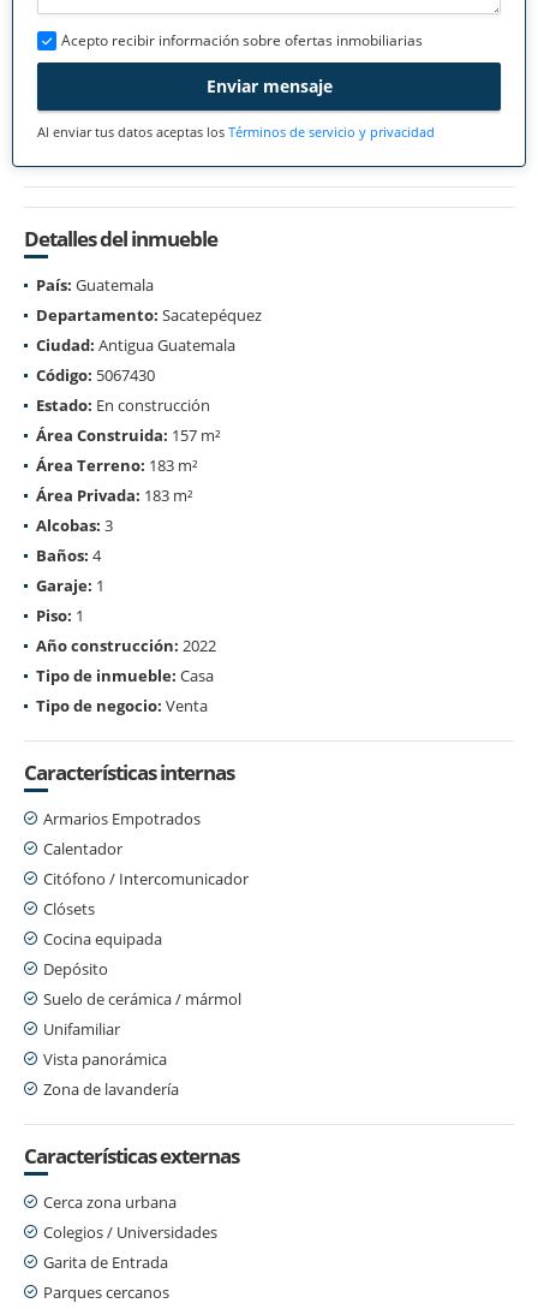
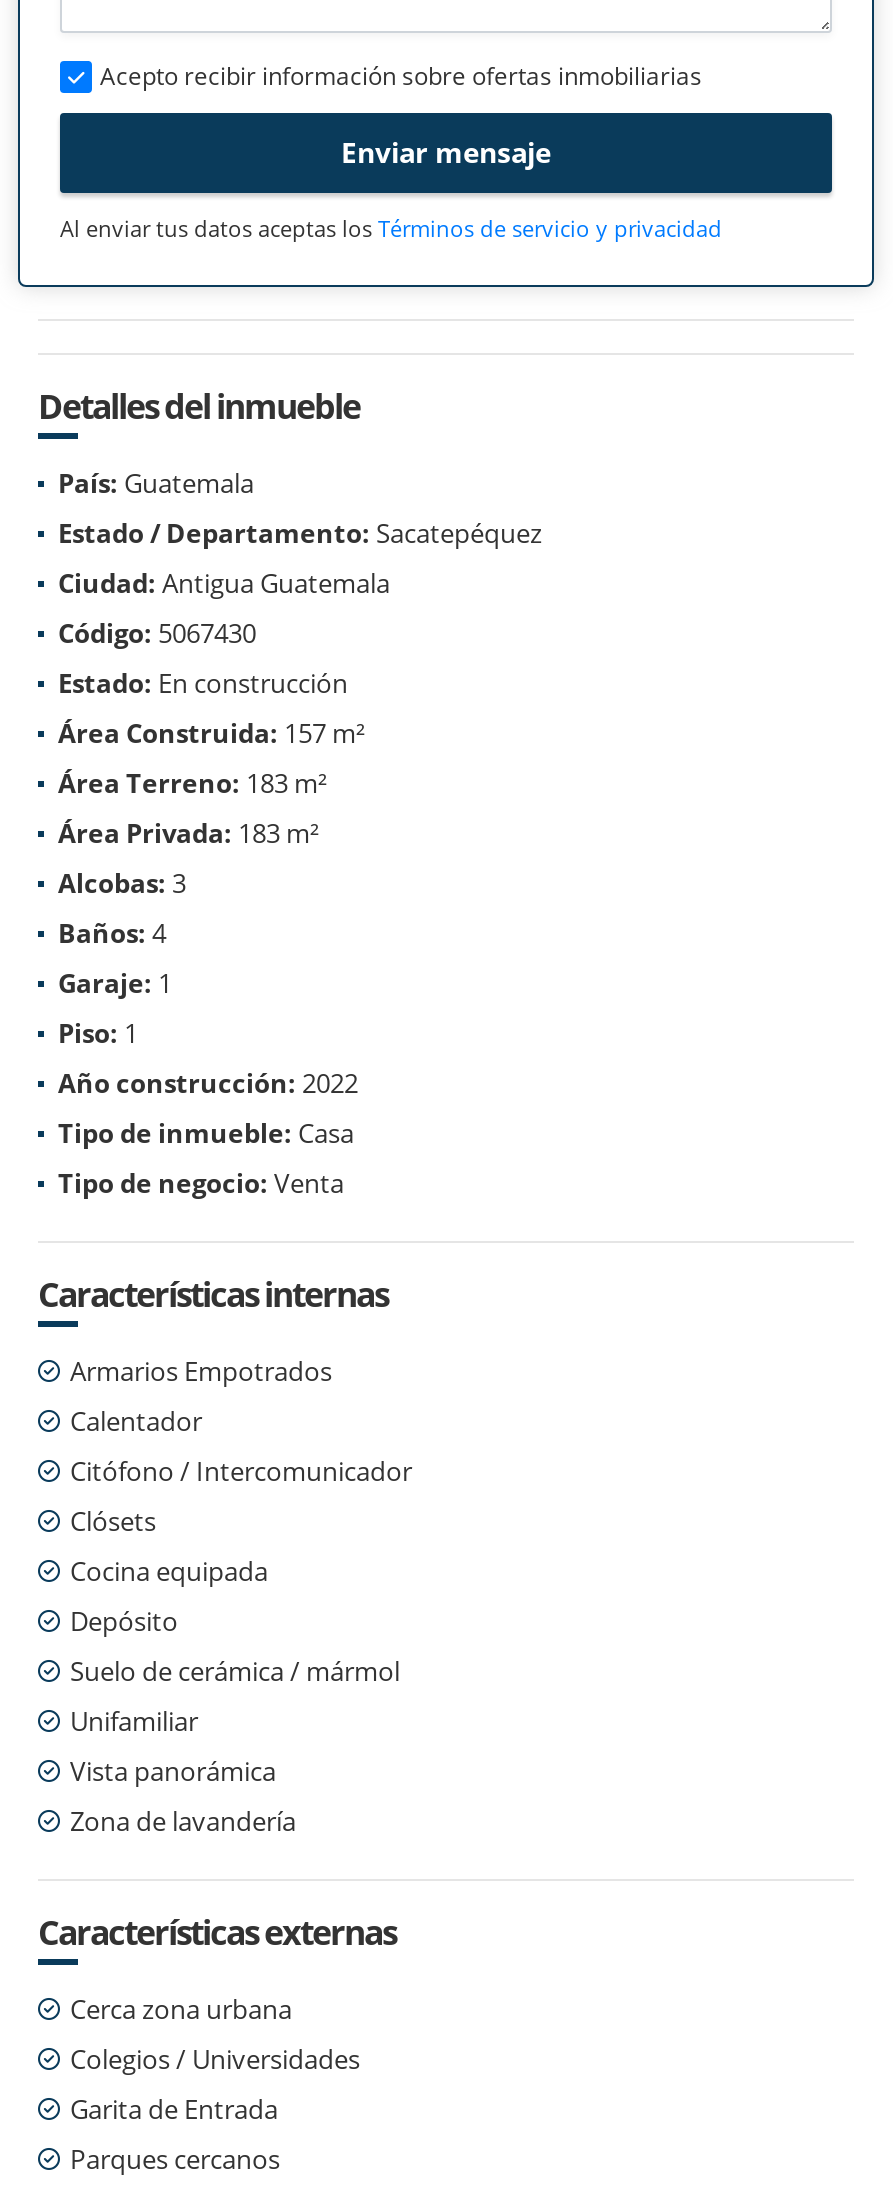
[36,304,262,326] Departamento: Sacatepéquez -> [58,515,542,551] Estado / Departamento: Sacatepéquez

